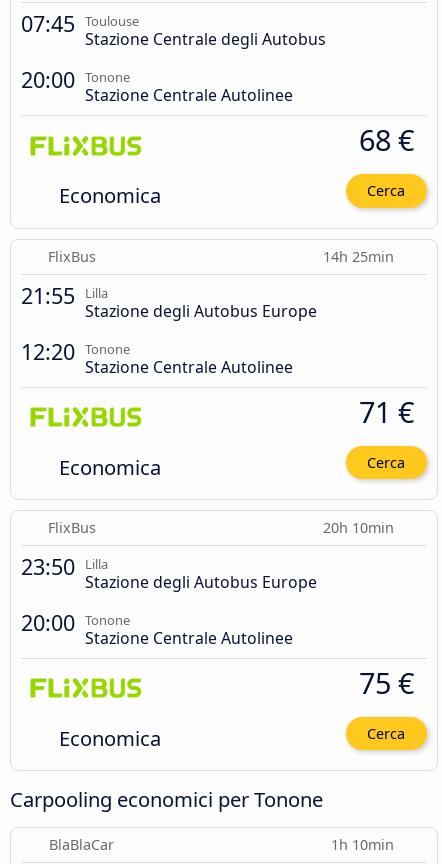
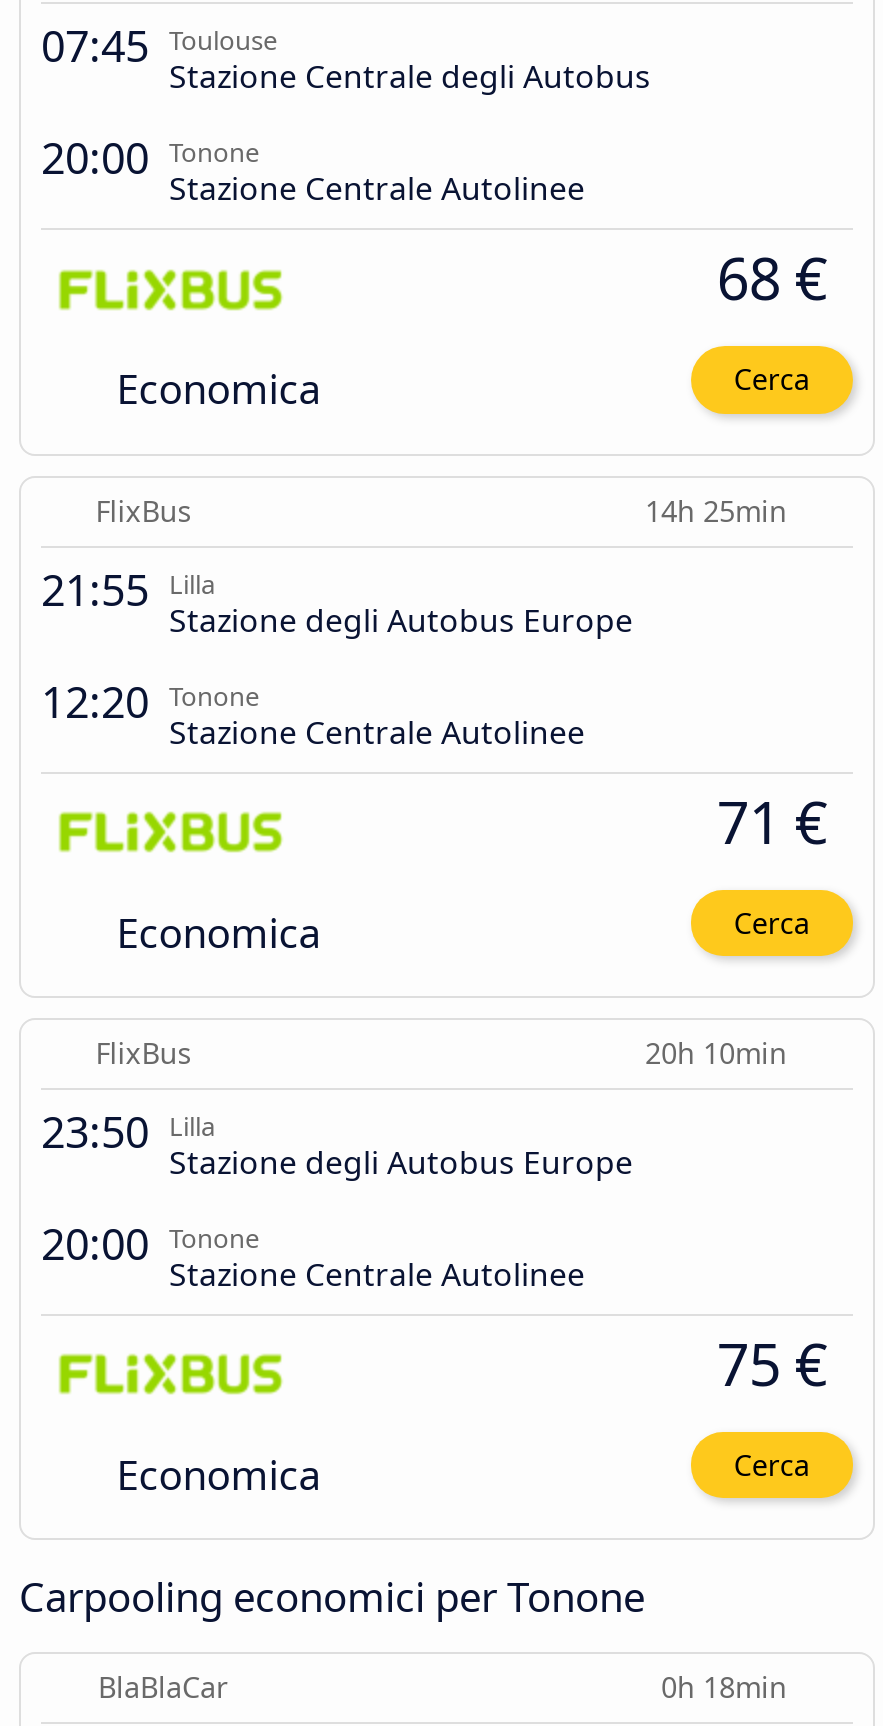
[331,835,398,854] 1h 10min -> [661,1667,795,1705] 0h 18min

